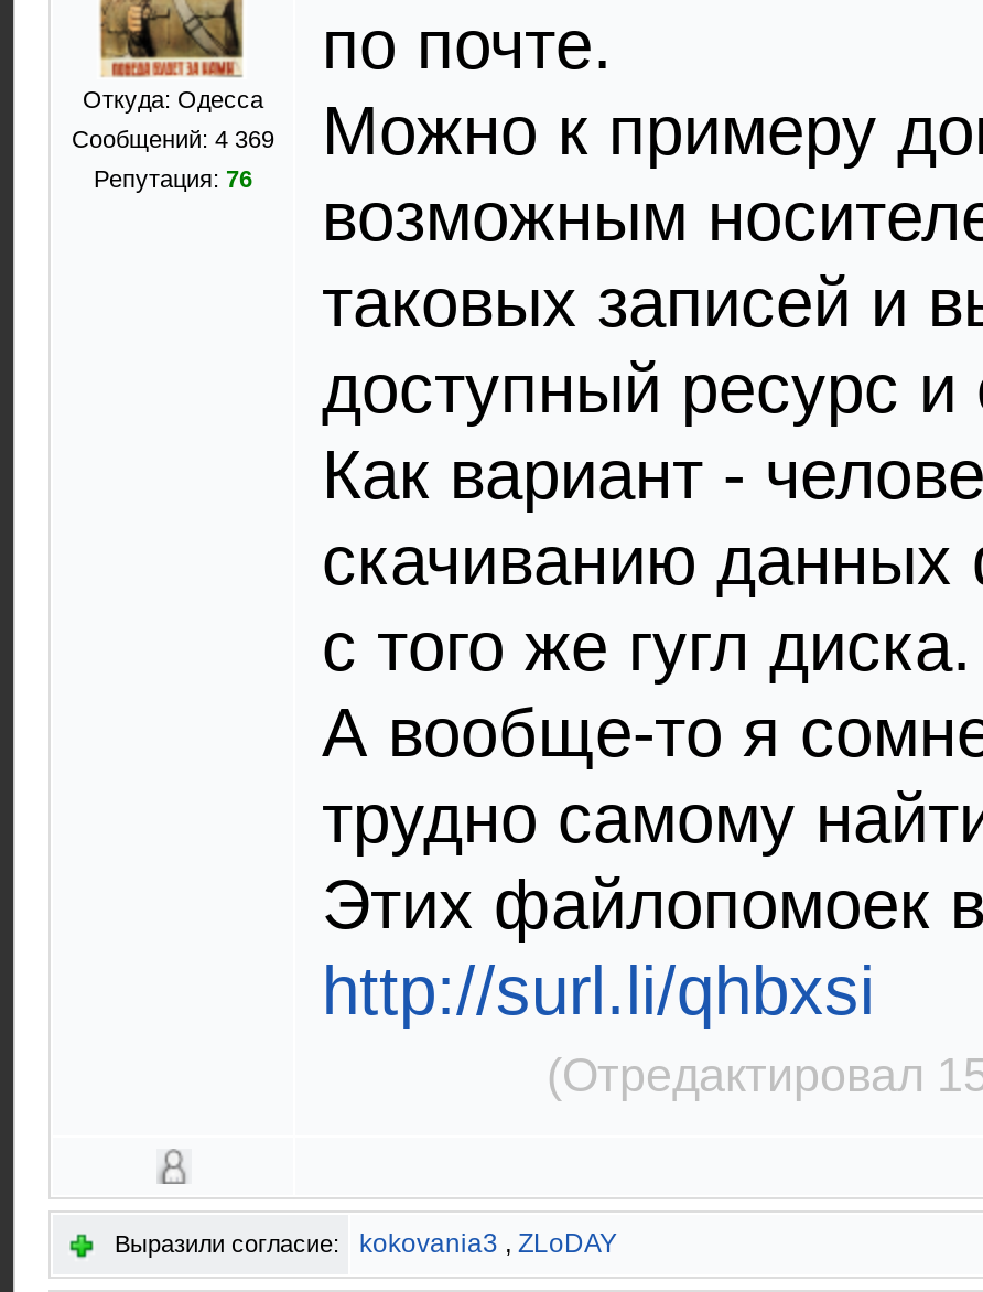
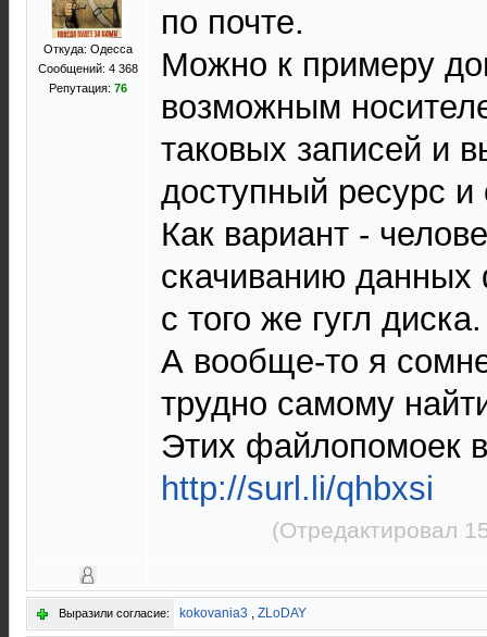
[72,126,274,152] Сообщений: 4 369 -> [38,62,138,75] Сообщений: 4 368

